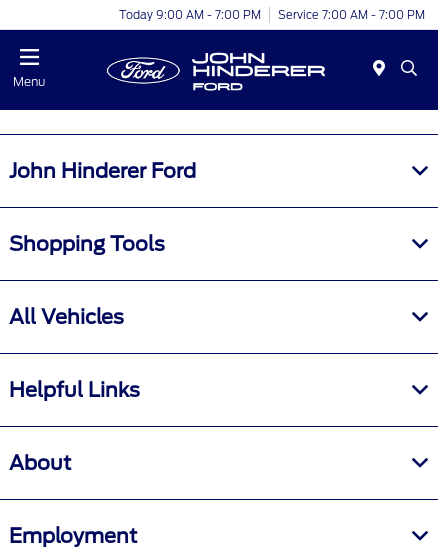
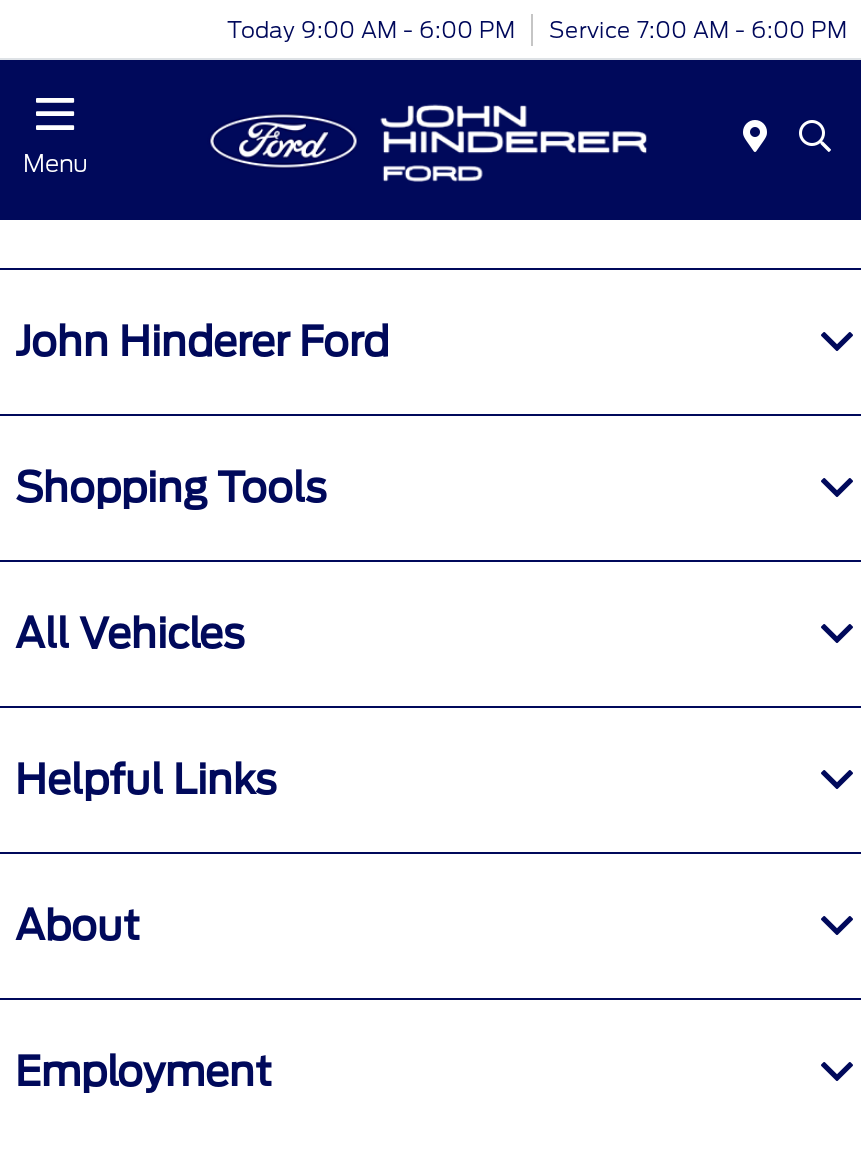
[119,7,261,21] Today 9:00 AM - 7:00 PM -> [227,15,515,43] Today 9:00 AM - 6:00 PM
[278,7,425,21] Service 7:00 AM - 7:00 PM -> [549,15,847,43] Service 7:00 AM - 6:00 PM

